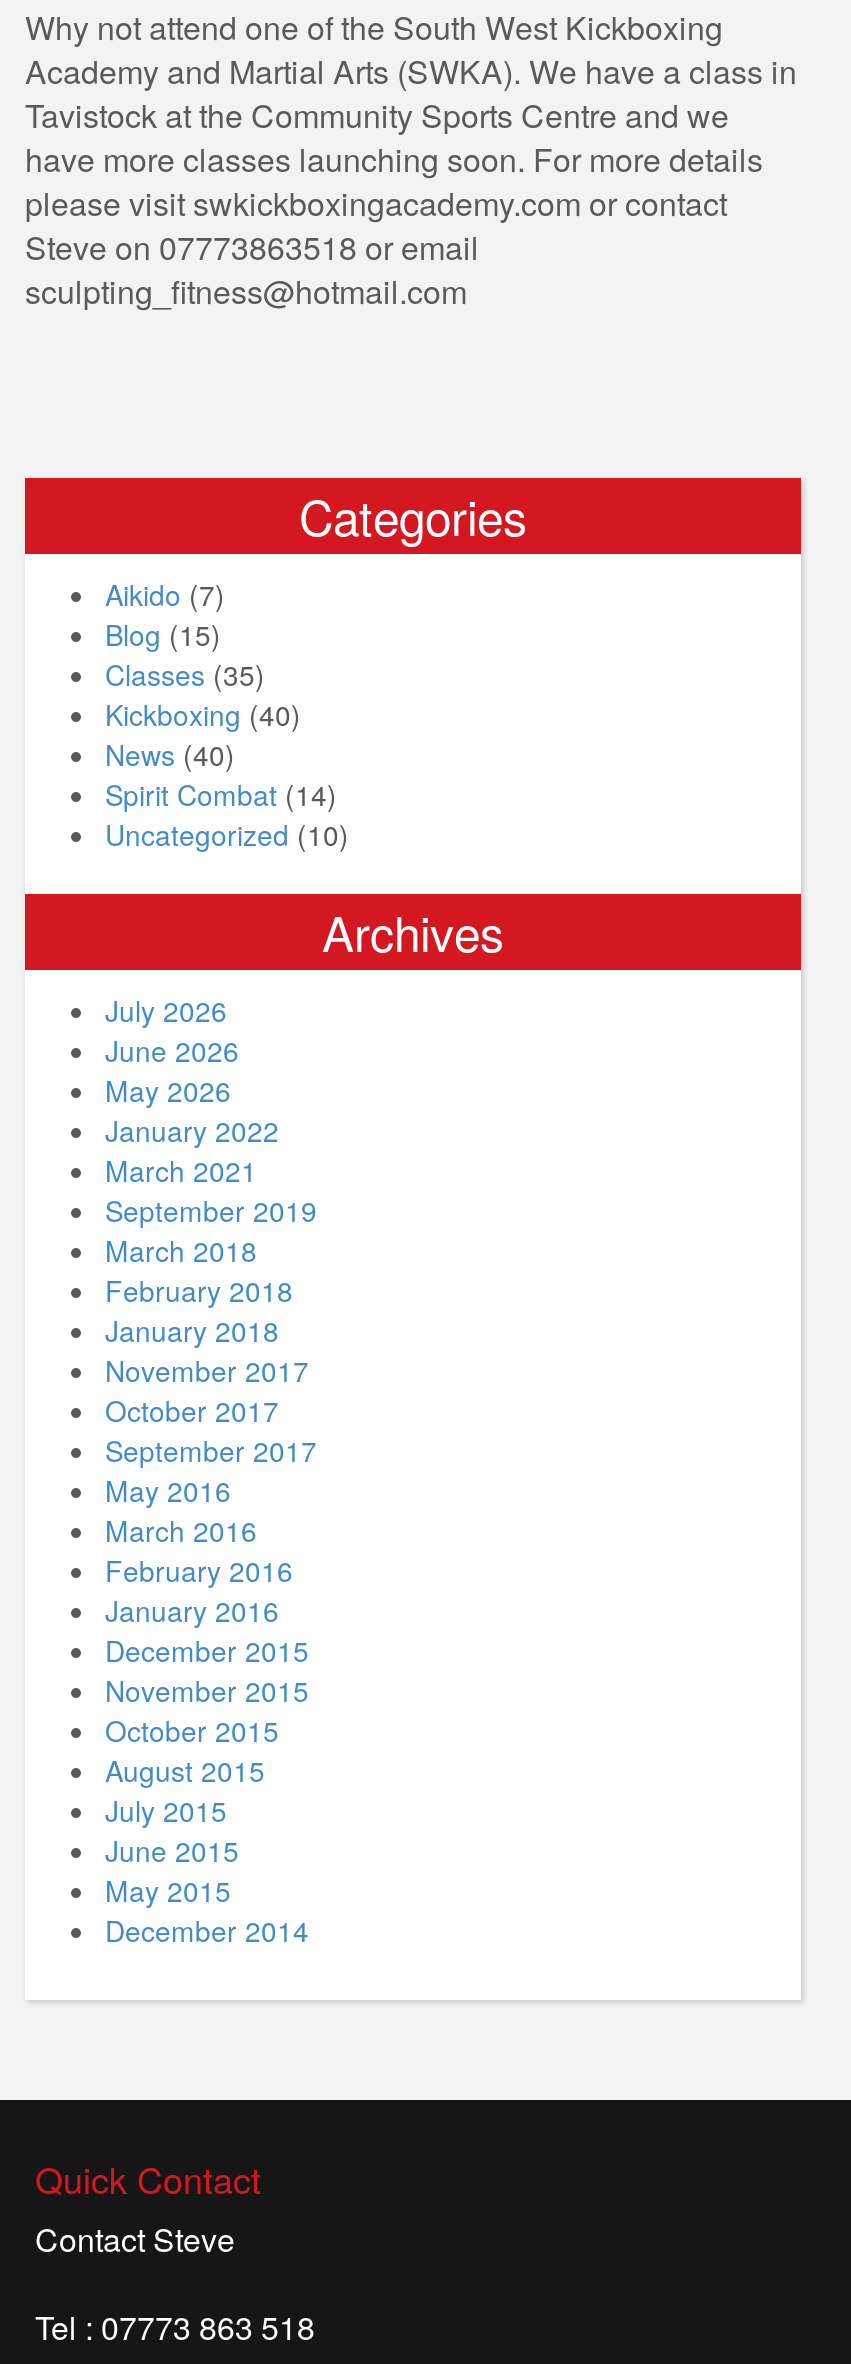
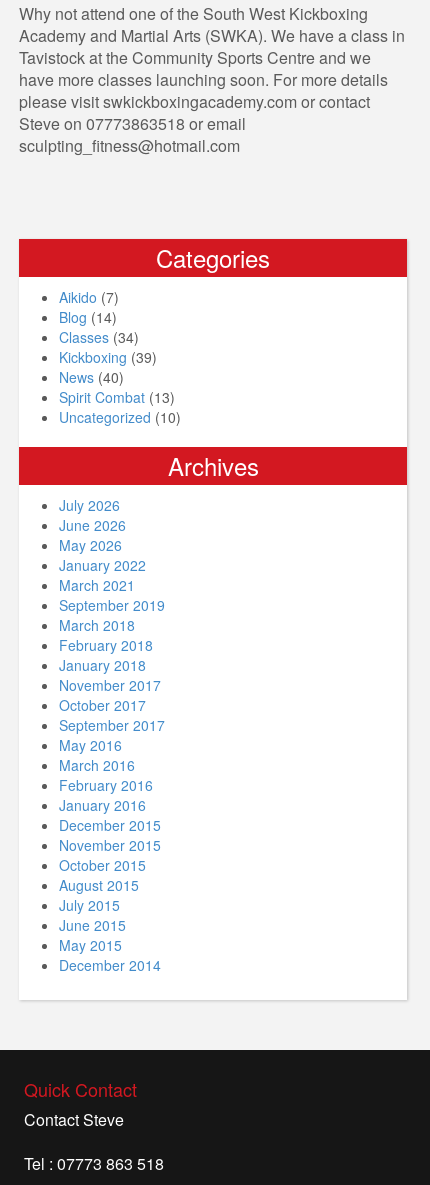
[105,614,221,654] Blog (15) -> [59,307,117,327] Blog (14)
[105,654,265,694] Classes (35) -> [59,327,139,347] Classes (34)
[105,694,301,734] Kickboxing (40) -> [59,347,157,367] Kickboxing (39)
[105,774,337,814] Spirit Combat (14) -> [59,387,175,407] Spirit Combat (13)

